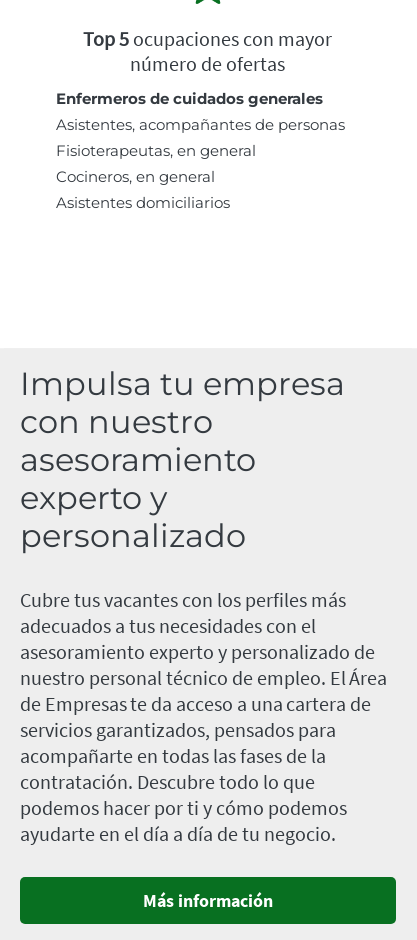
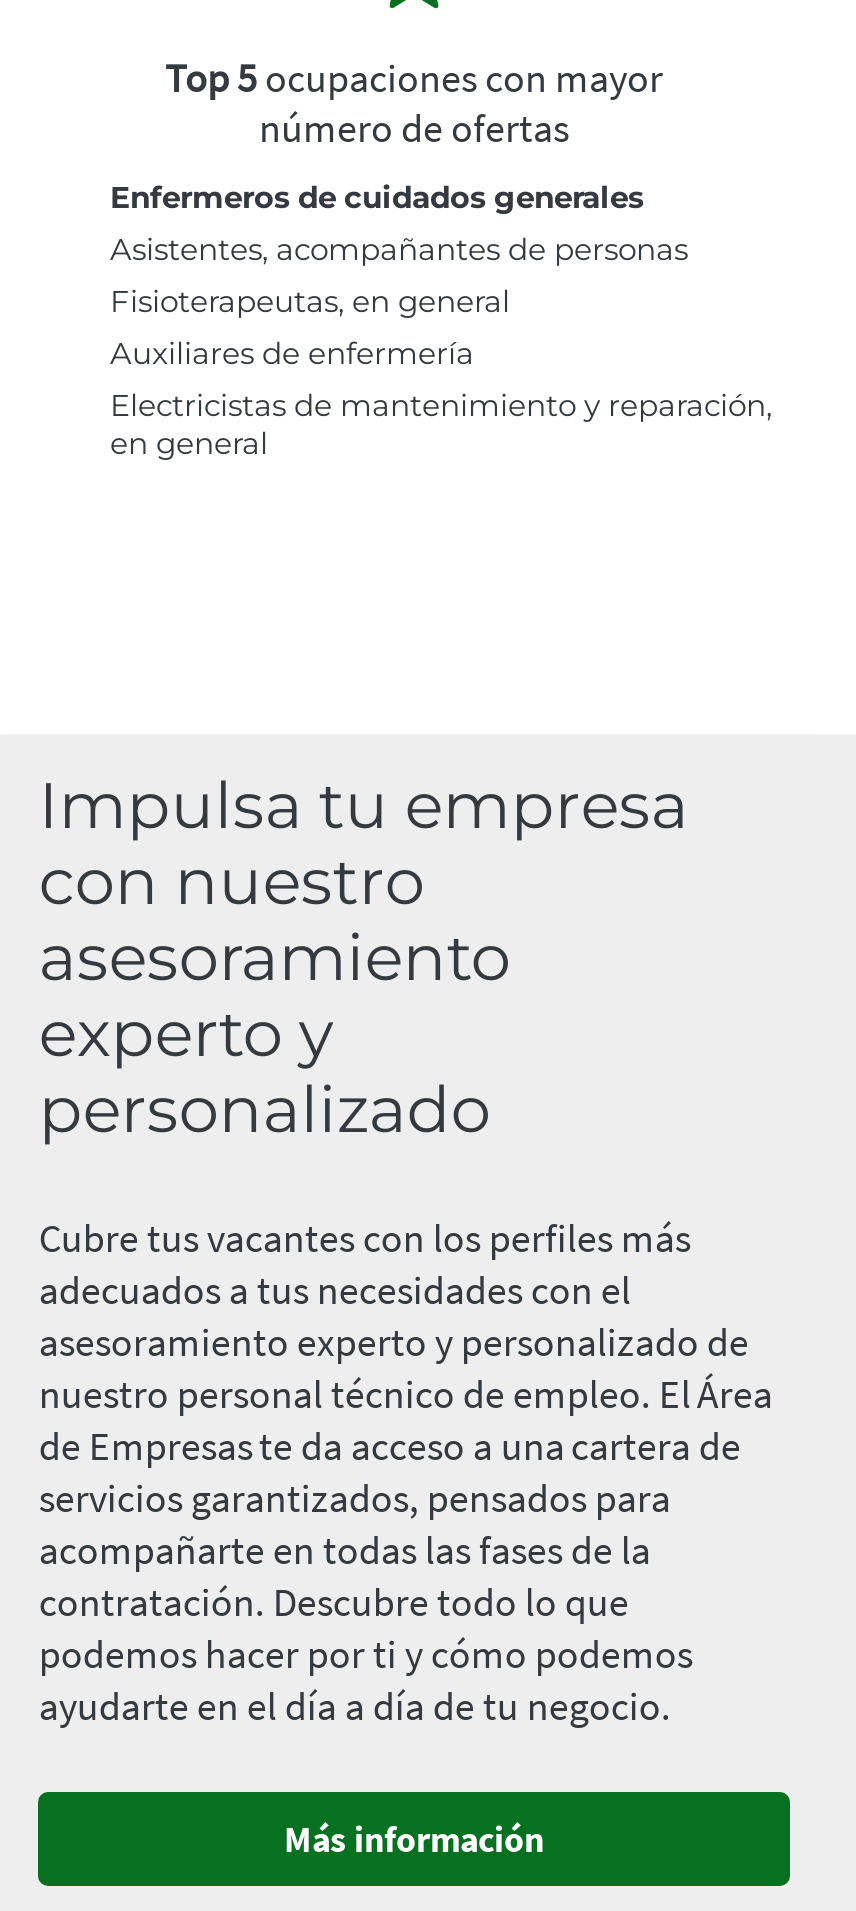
[56,167,230,212] Cocineros, en general | Asistentes domiciliarios -> [110,334,772,462] Auxiliares de enfermería | Electricistas de mantenimiento y reparación, | en general

